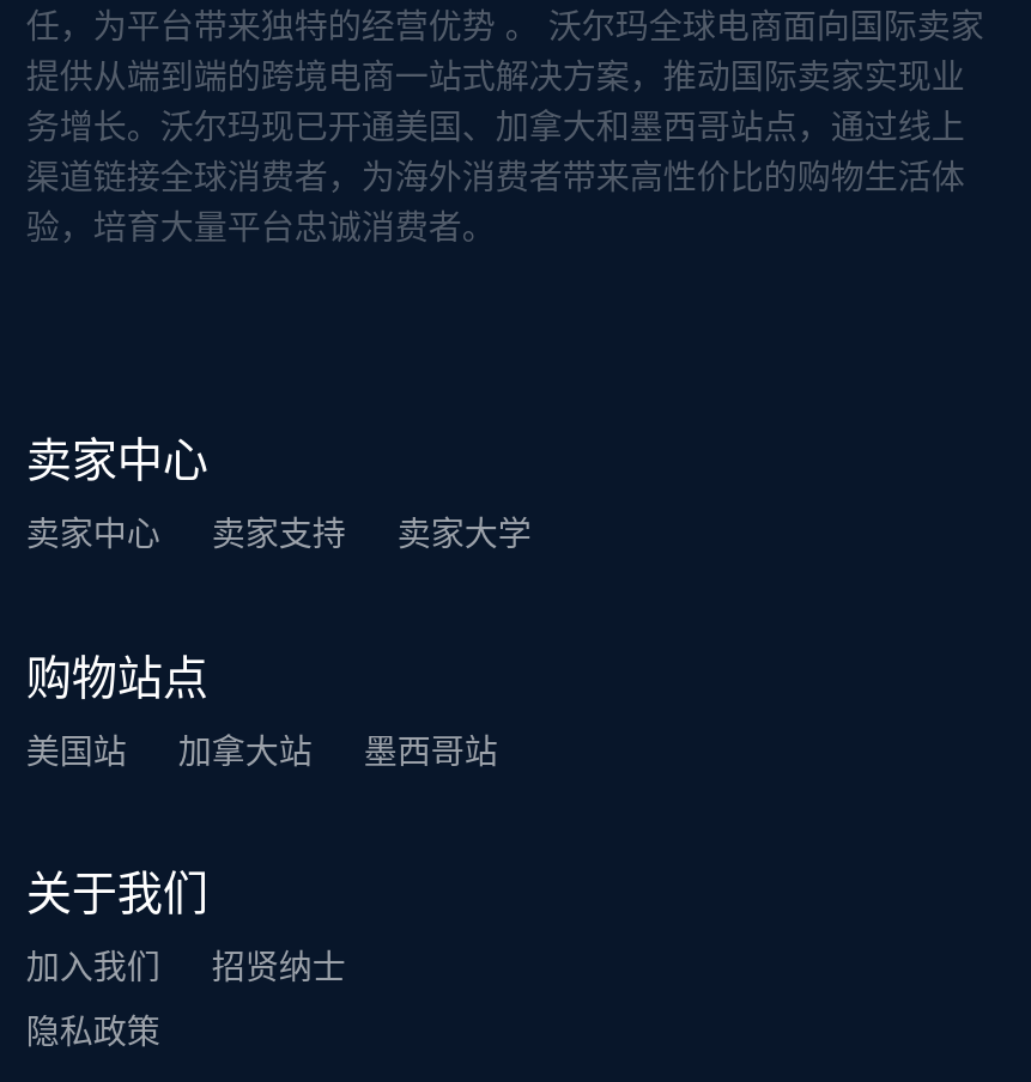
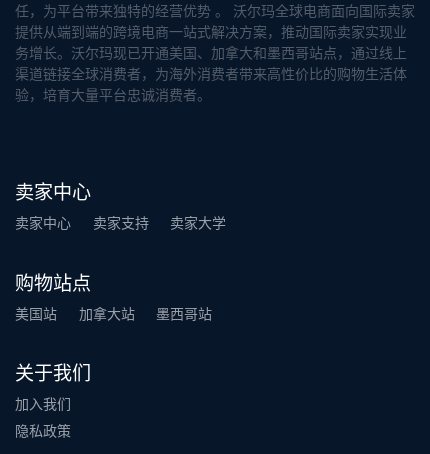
[212,949,346,987] 招贤纳士 -> none

